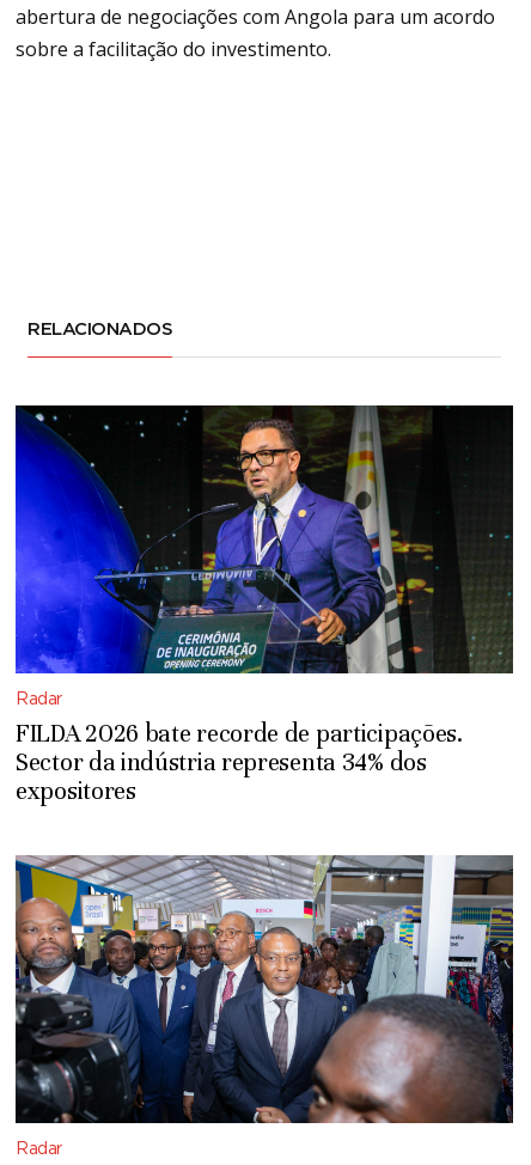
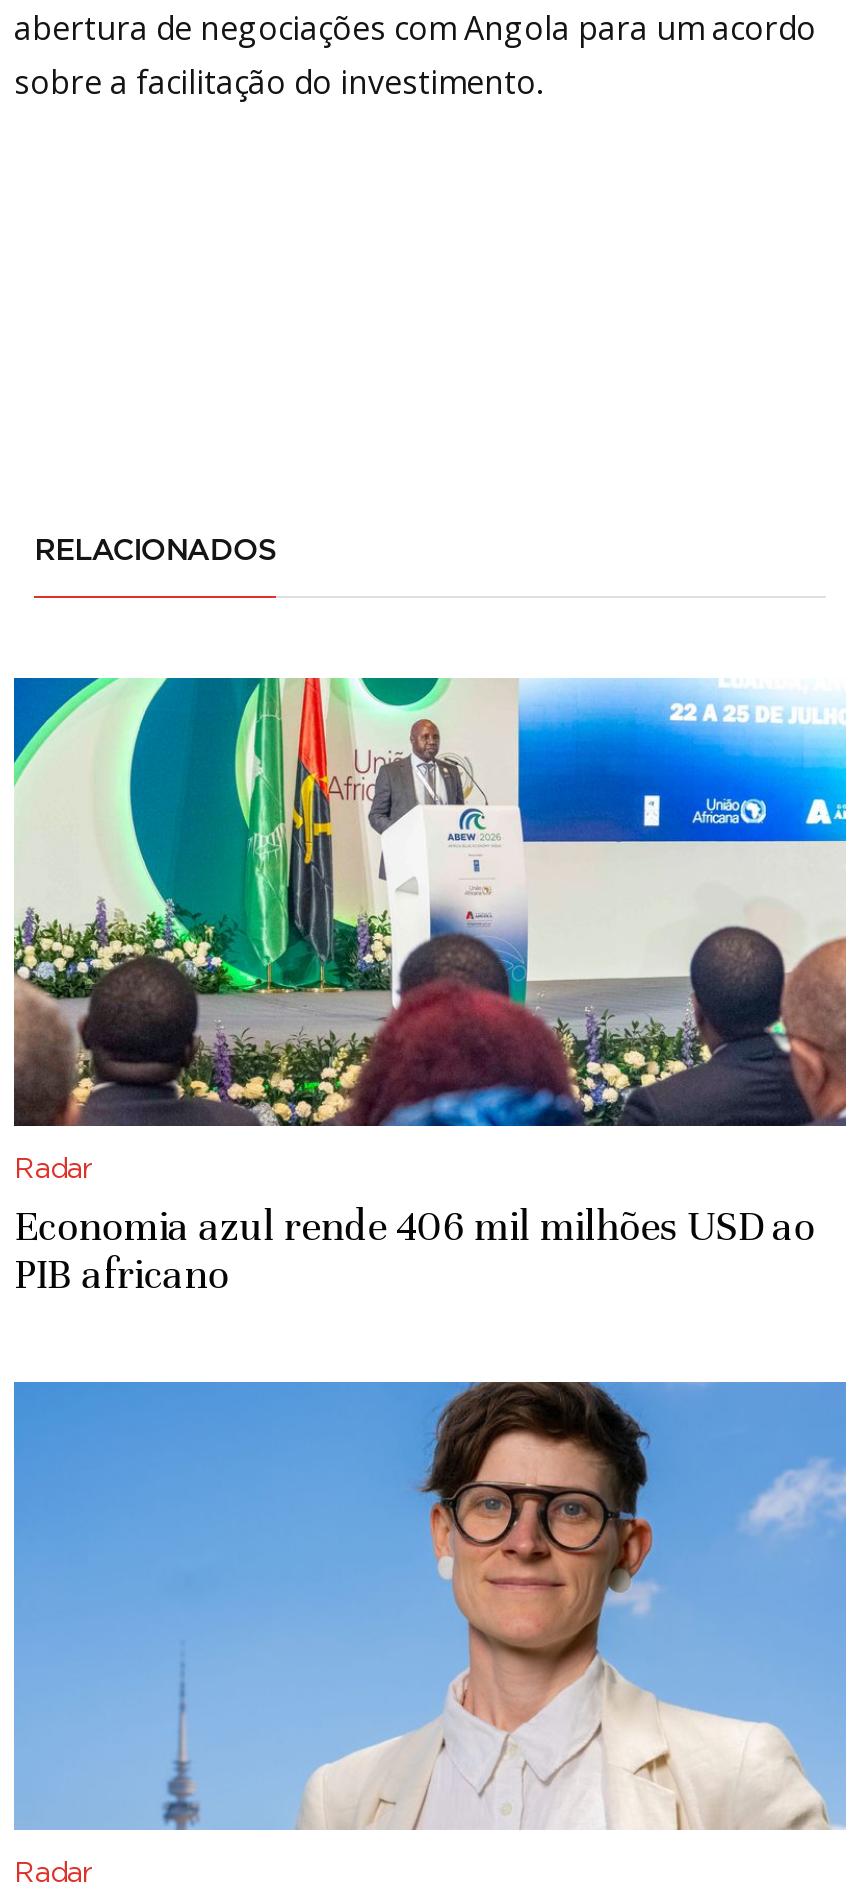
[14,404,514,806] [image] | FILDA 2026 bate recorde de participações. | Sector da indústria representa 34% dos | expositores -> [12,676,848,1300] [image] | Economia azul rende 406 mil milhões USD ao | PIB africano
[14,854,514,1124] [image] -> [12,1380,848,1830] [image]

